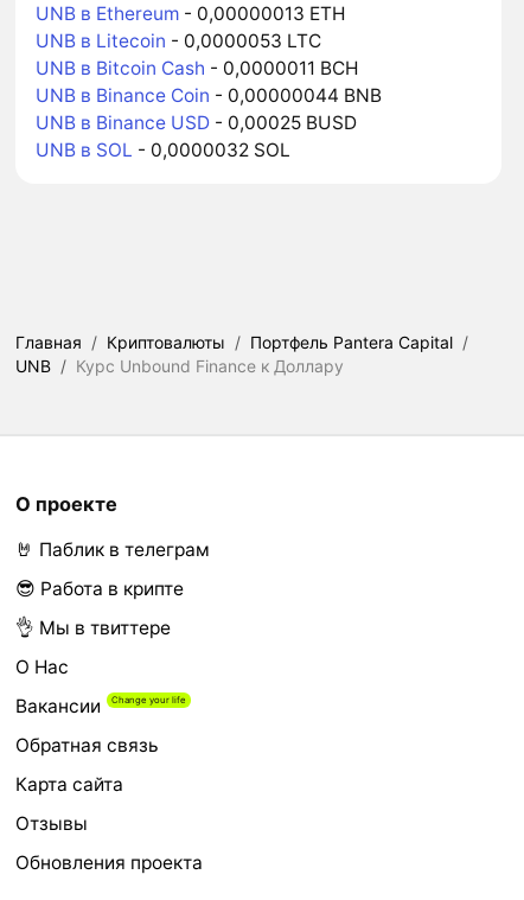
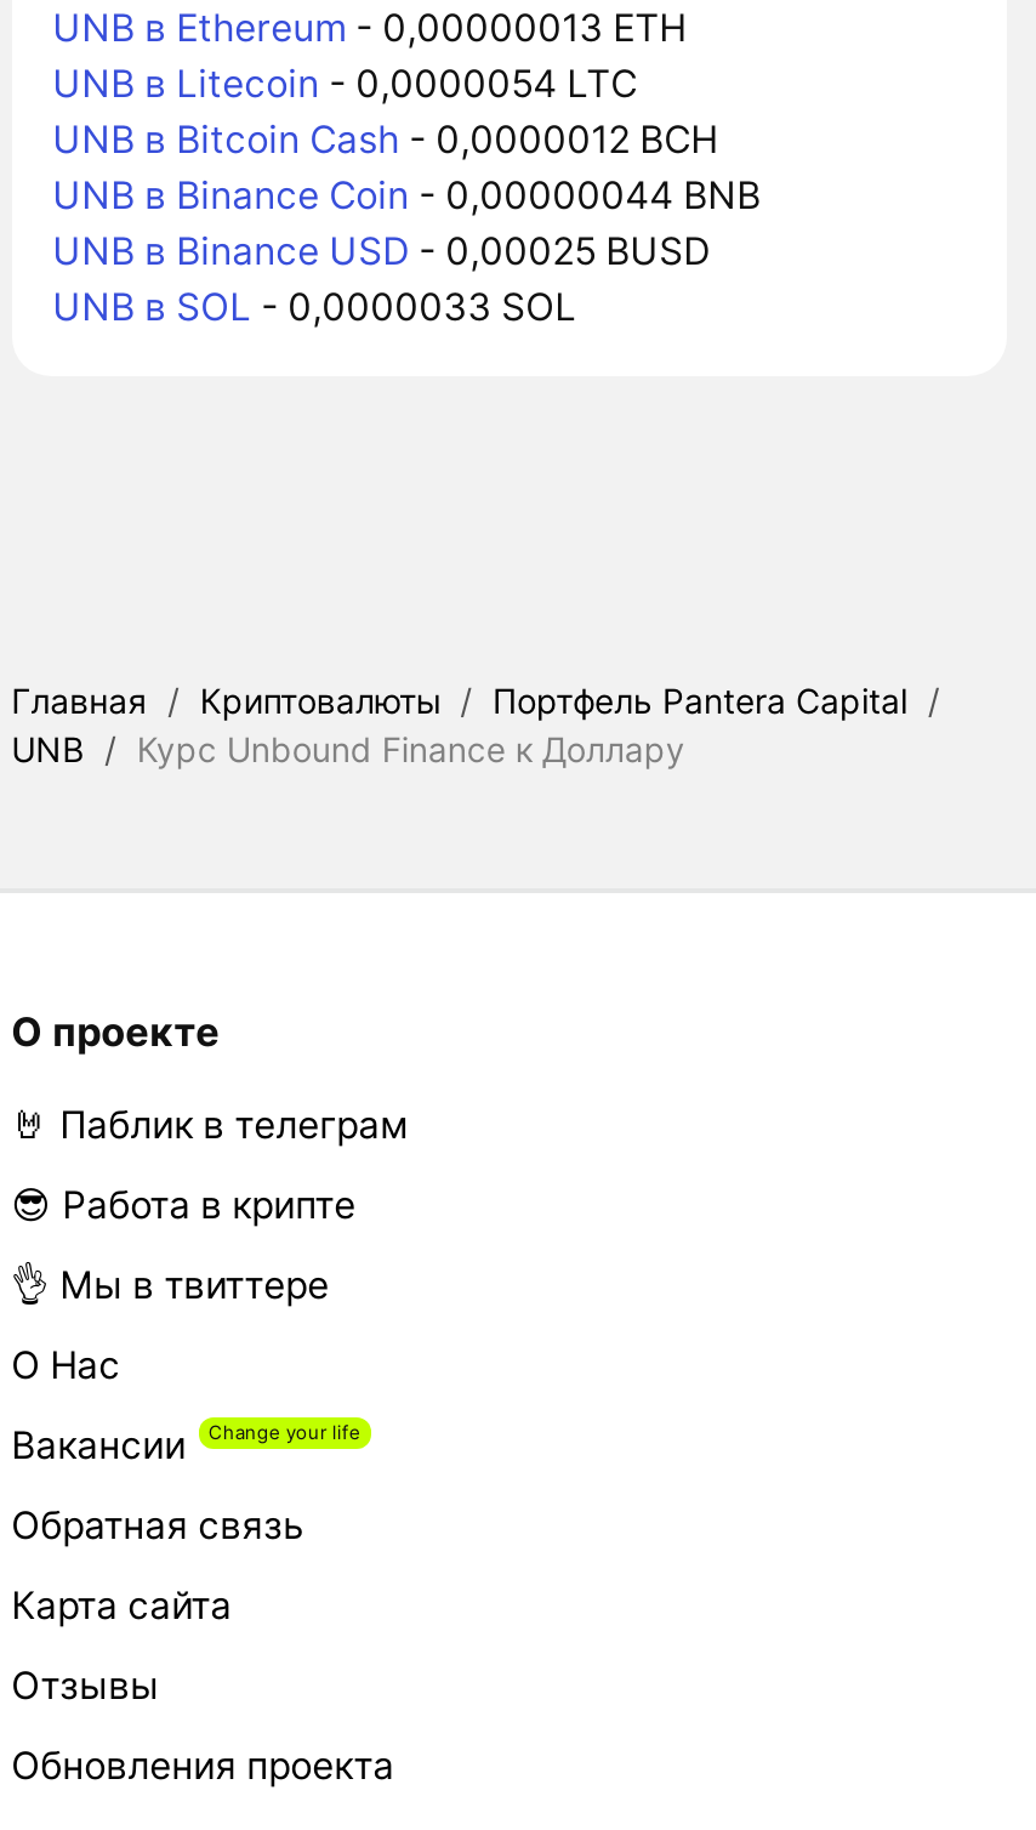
[35,30,321,52] UNB в Litecoin - 0,0000053 LTC -> [52,61,637,107] UNB в Litecoin - 0,0000054 LTC
[35,57,358,80] UNB в Bitcoin Cash - 0,0000011 BCH -> [52,117,717,163] UNB в Bitcoin Cash - 0,0000012 BCH
[35,139,290,161] UNB в SOL - 0,0000032 SOL -> [52,284,576,330] UNB в SOL - 0,0000033 SOL

